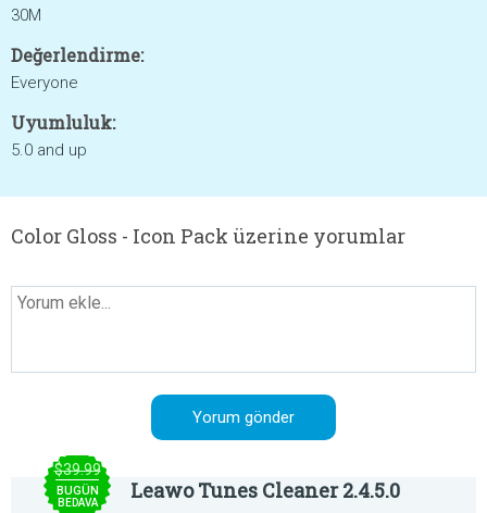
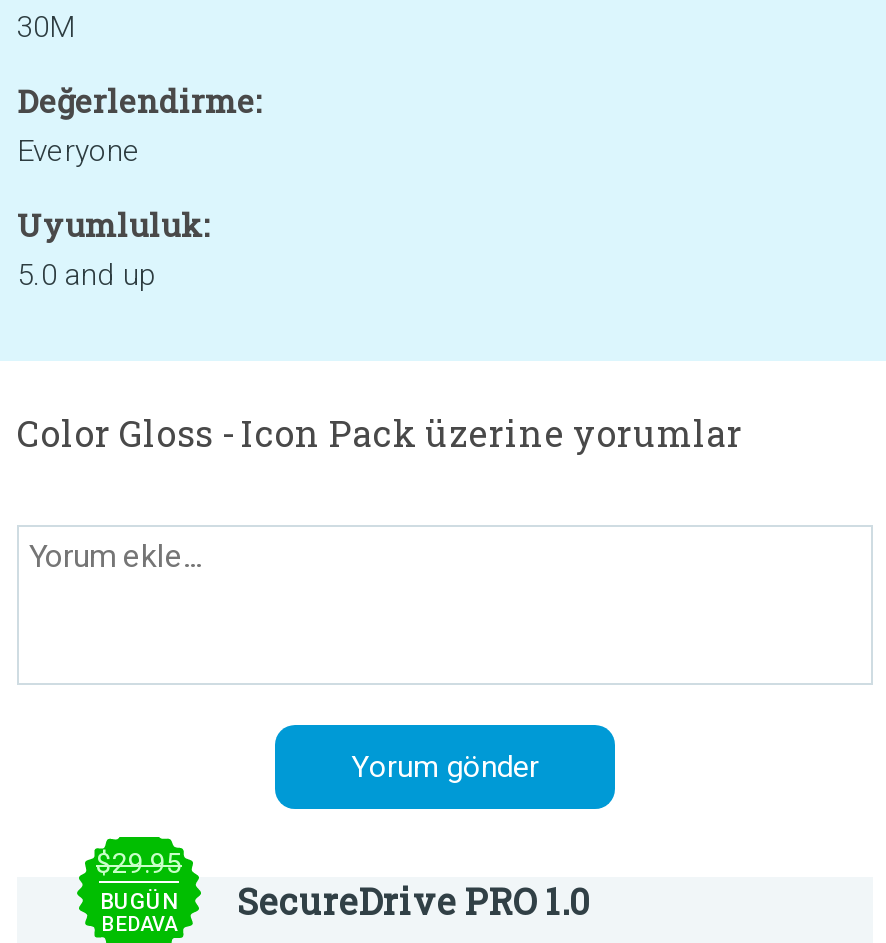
[54,461,101,478] $39.99 -> [96,847,182,879] $29.95
[130,477,400,503] Leawo Tunes Cleaner 2.4.5.0 -> [237,877,589,925] SecureDrive PRO 1.0

